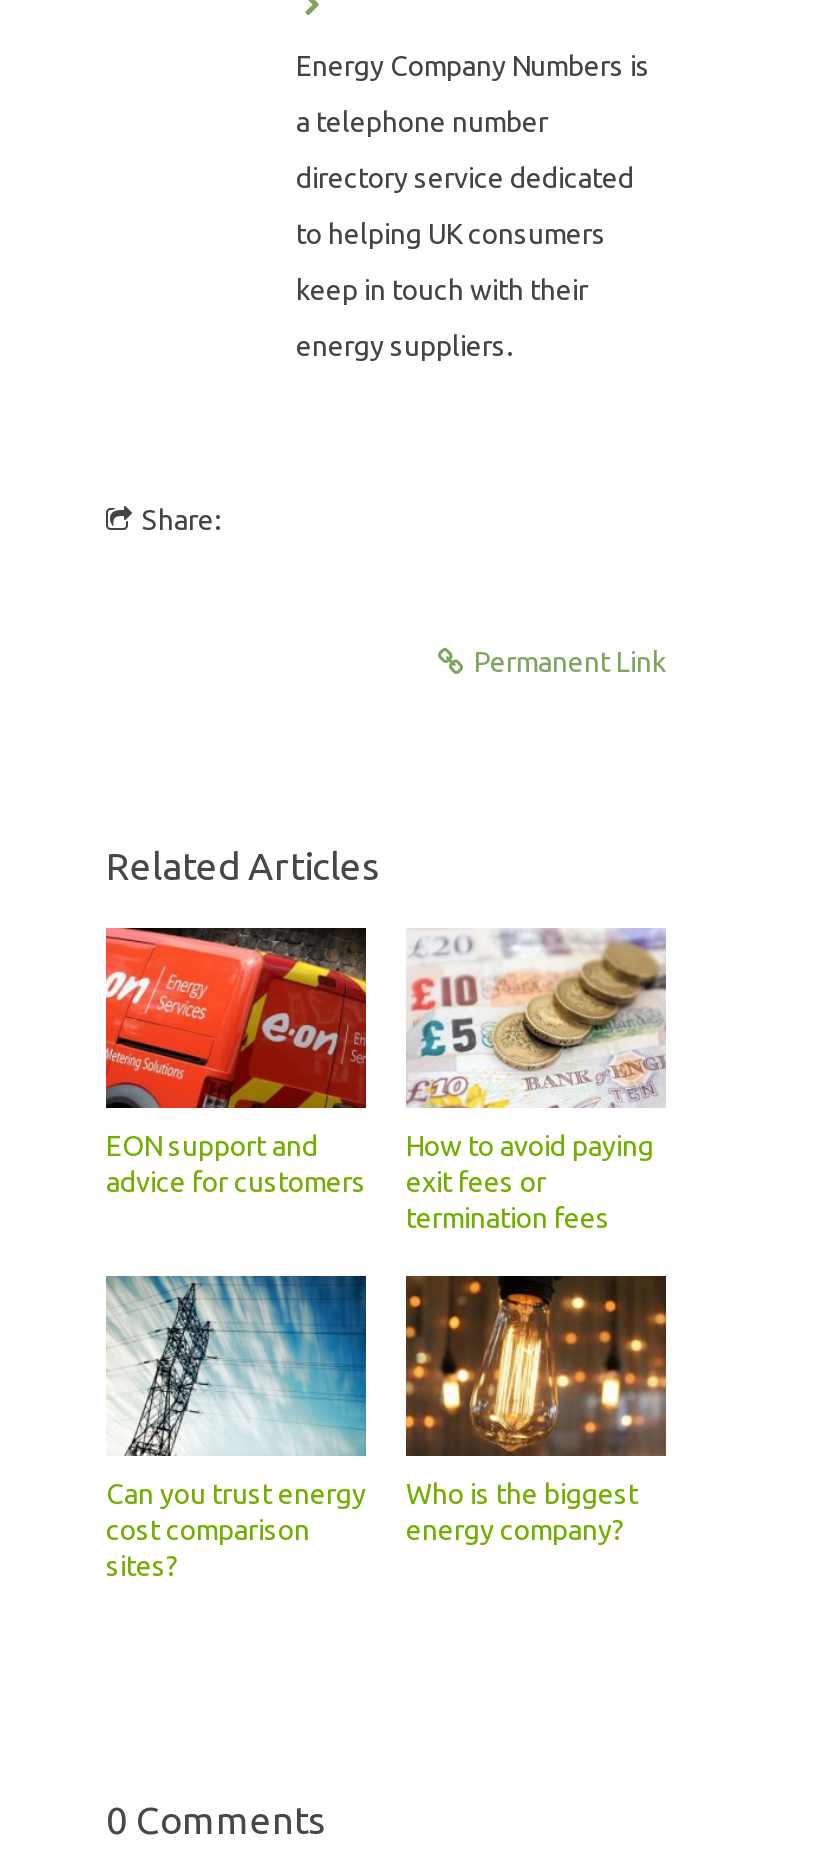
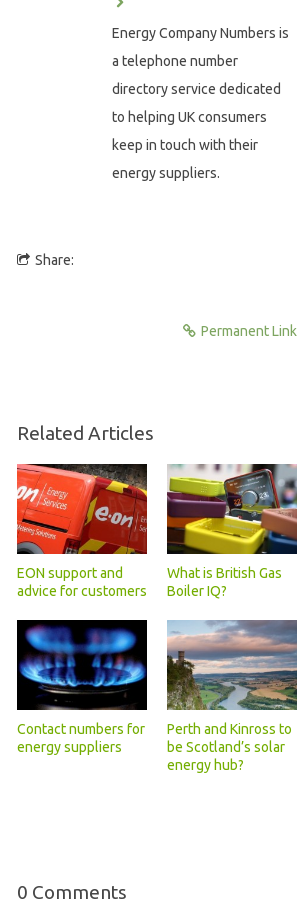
[406,928,666,1234] [image] | How to avoid paying | exit fees or | termination fees -> [166,463,298,599] [image] | What is British Gas | Boiler IQ?
[106,1274,368,1582] [image] | Can you trust energy | cost comparison | sites? -> [16,619,148,755] [image] | Contact numbers for | energy suppliers
[404,1274,668,1546] [image] | Who is the biggest | energy company? -> [167,619,298,773] [image] | Perth and Kinross to | be Scotland’s solar | energy hub?

